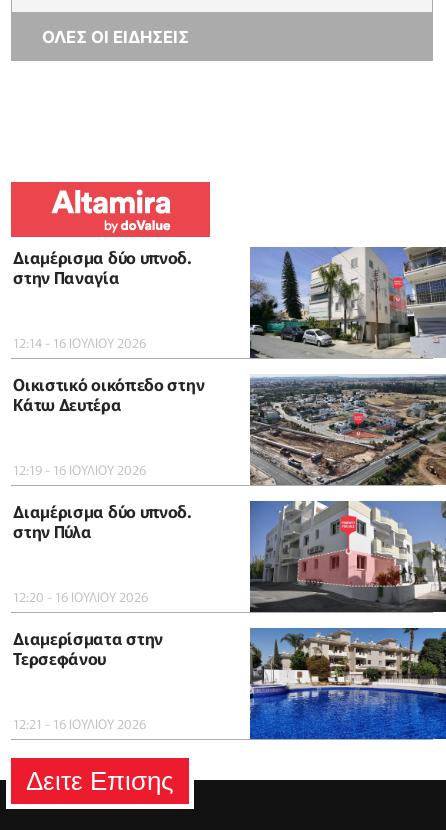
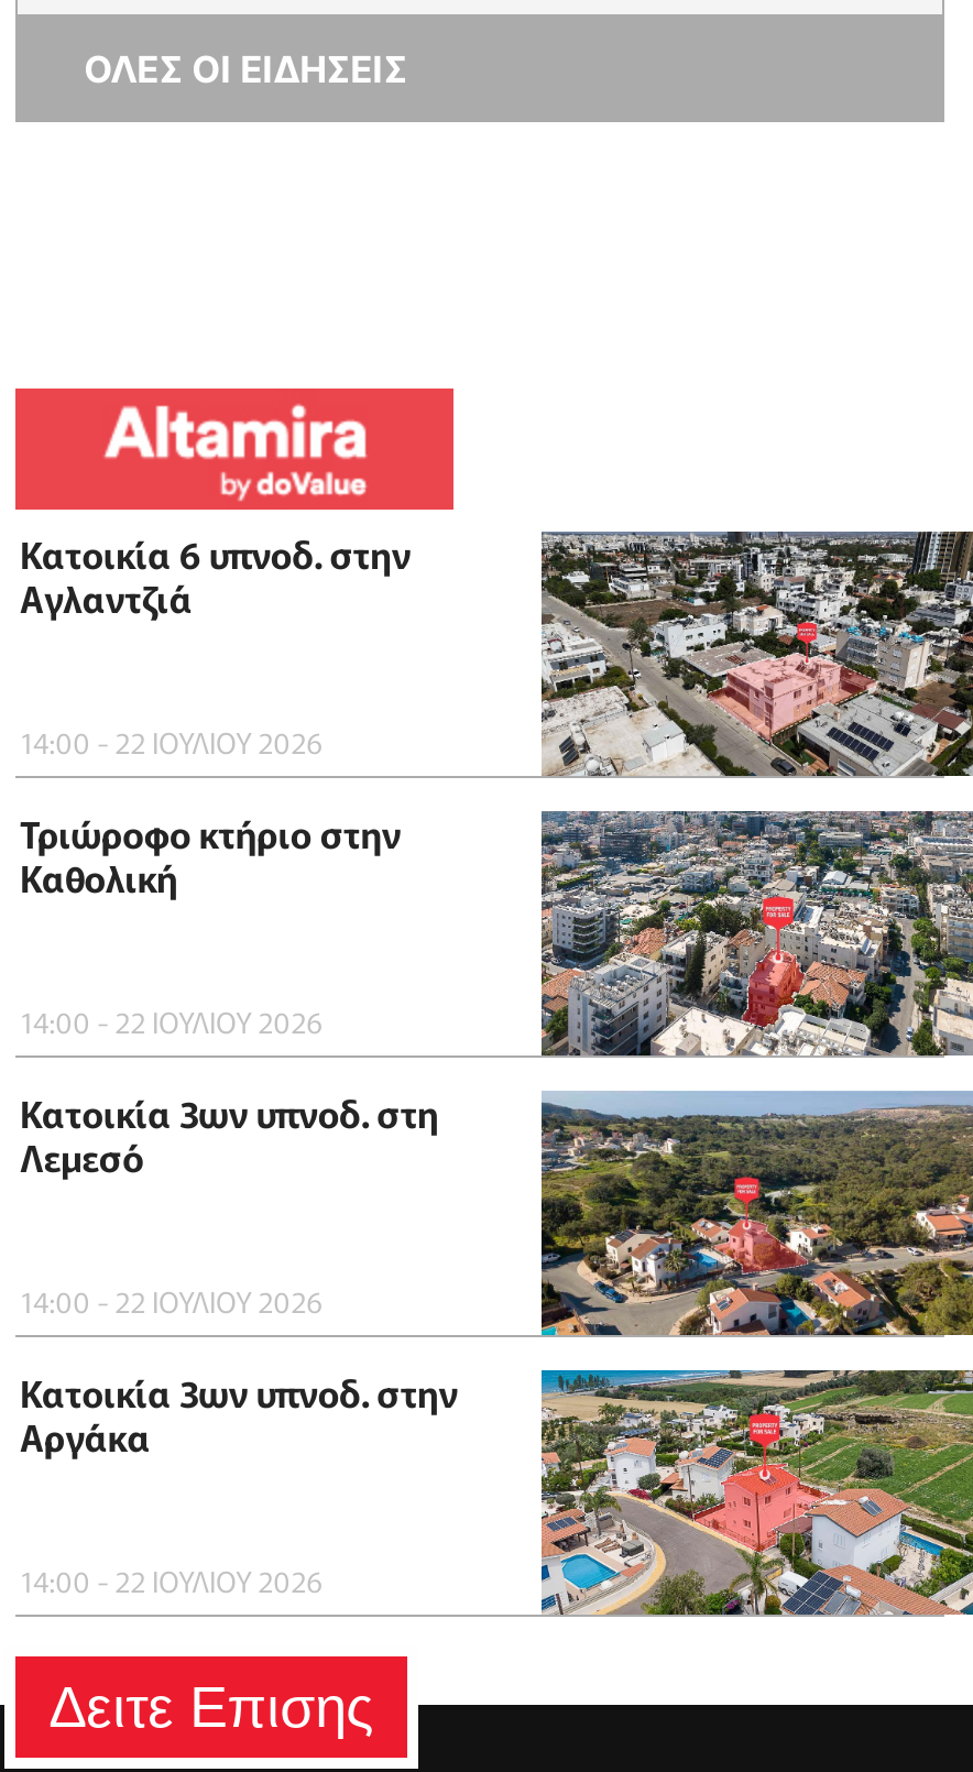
[13,245,191,289] Διαμέρισμα δύο υπνοδ. | στην Παναγία -> [20,528,411,624] Κατοικία 6 υπνοδ. στην | Αγλαντζιά
[249,246,443,359] [image] -> [539,529,966,778] [image]
[13,333,146,352] 12:14 - 16 ΙΟΥΛΙΟΥ 2026 -> [20,721,322,763] 14:00 - 22 ΙΟΥΛΙΟΥ 2026
[13,372,204,416] Οικιστικό οικόπεδο στην | Κάτω Δευτέρα -> [20,807,401,904] Τριώροφο κτήριο στην | Καθολική
[250,374,443,486] [image] -> [539,809,966,1058] [image]
[13,460,146,479] 12:19 - 16 ΙΟΥΛΙΟΥ 2026 -> [20,1000,322,1042] 14:00 - 22 ΙΟΥΛΙΟΥ 2026
[13,499,191,543] Διαμέρισμα δύο υπνοδ. | στην Πύλα -> [20,1086,439,1183] Κατοικία 3ων υπνοδ. στη | Λεμεσό
[249,501,443,613] [image] -> [539,1091,966,1337] [image]
[13,587,148,606] 12:20 - 16 ΙΟΥΛΙΟΥ 2026 -> [20,1280,322,1322] 14:00 - 22 ΙΟΥΛΙΟΥ 2026
[13,626,163,670] Διαμερίσματα στην | Τερσεφάνου -> [20,1366,458,1463] Κατοικία 3ων υπνοδ. στην | Αργάκα
[249,627,443,740] [image] -> [539,1368,966,1617] [image]
[13,714,146,733] 12:21 - 16 ΙΟΥΛΙΟΥ 2026 -> [20,1559,322,1601] 14:00 - 22 ΙΟΥΛΙΟΥ 2026

